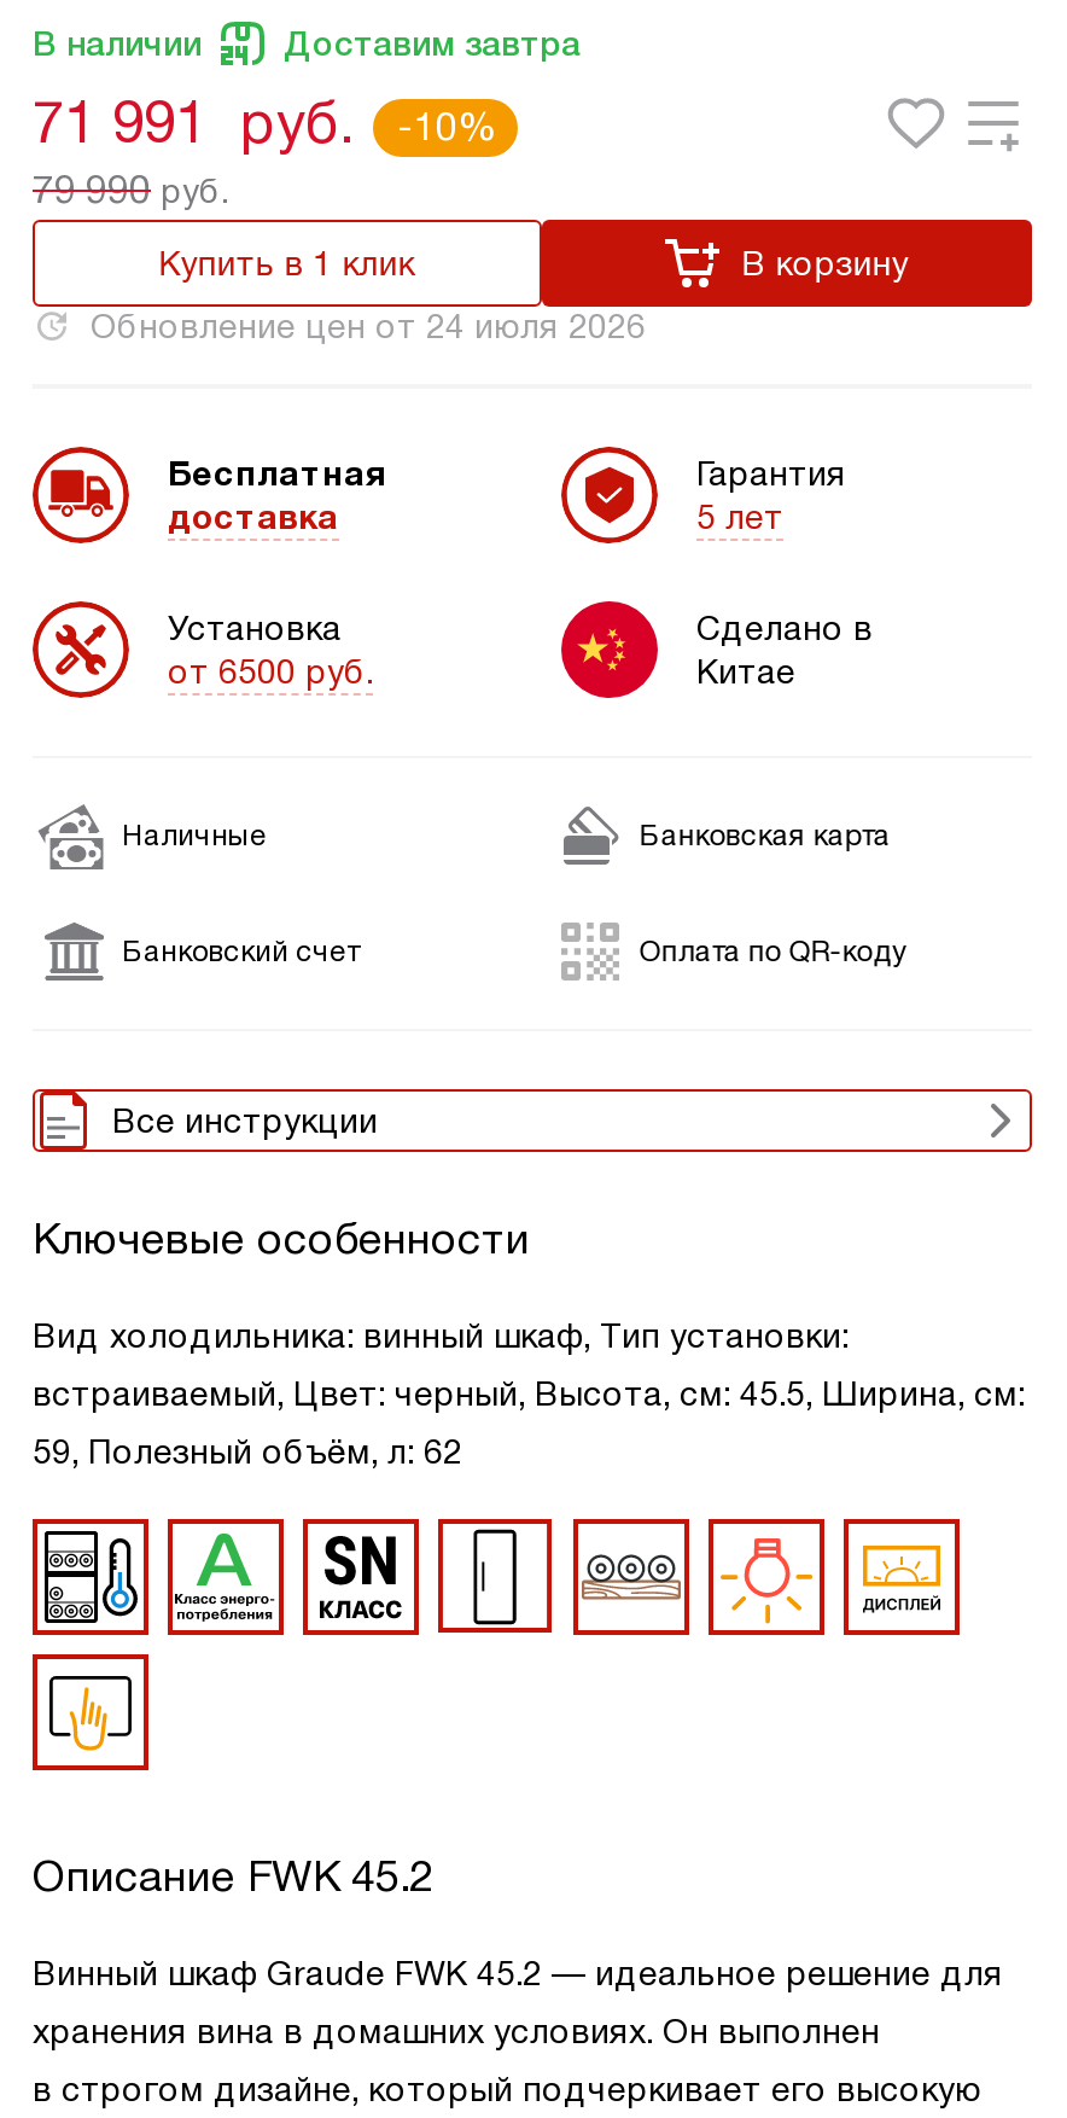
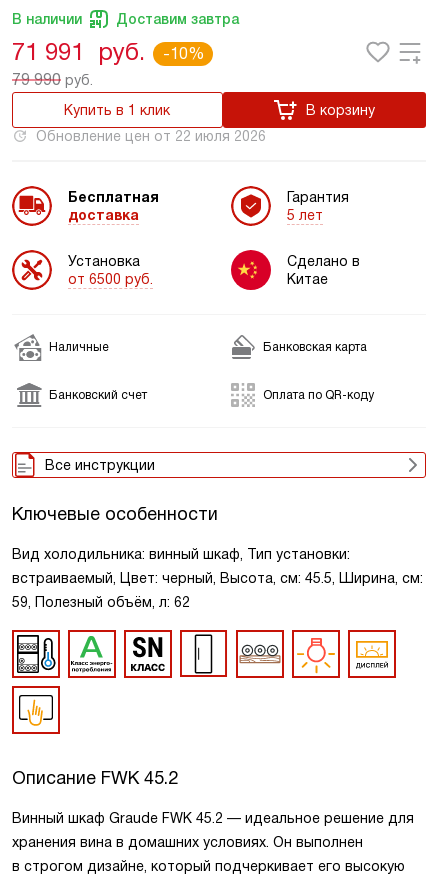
[91,307,646,345] Обновление цен от24 июля 2026 -> [36,128,266,144] Обновление цен от22 июля 2026

